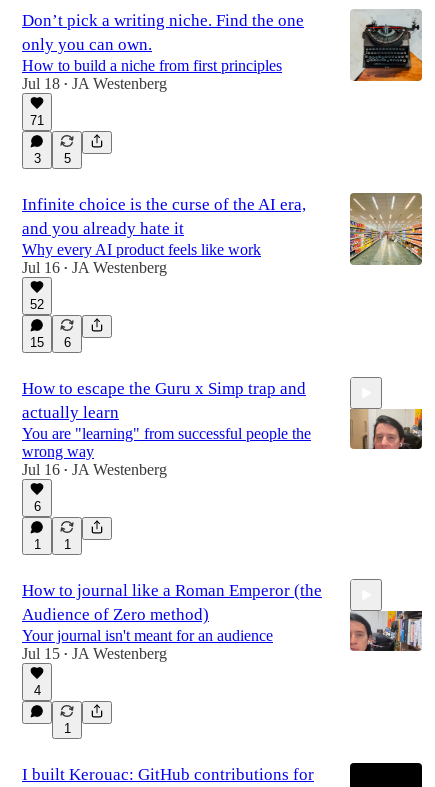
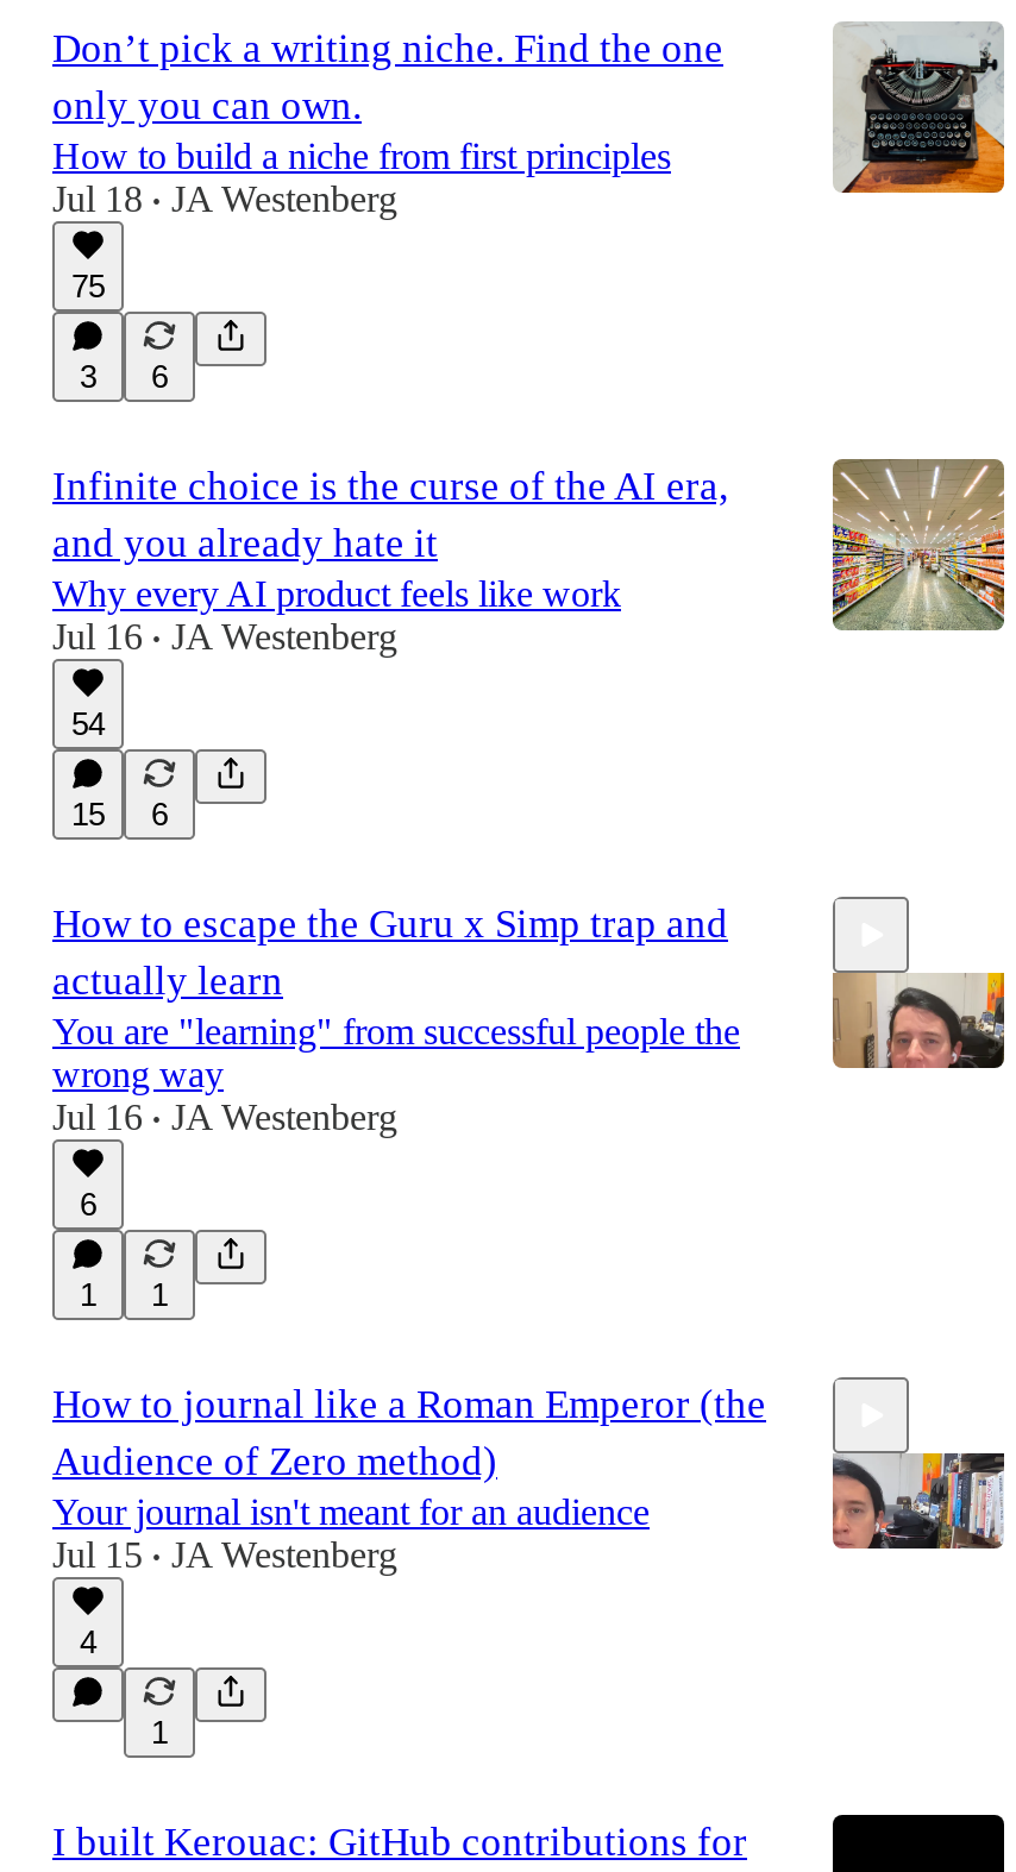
[30,113,44,128] 71 -> [71,269,105,304] 75
[33,151,70,166] 3 5 -> [80,359,168,395] 3 6
[30,297,44,312] 52 -> [71,706,105,742] 54

